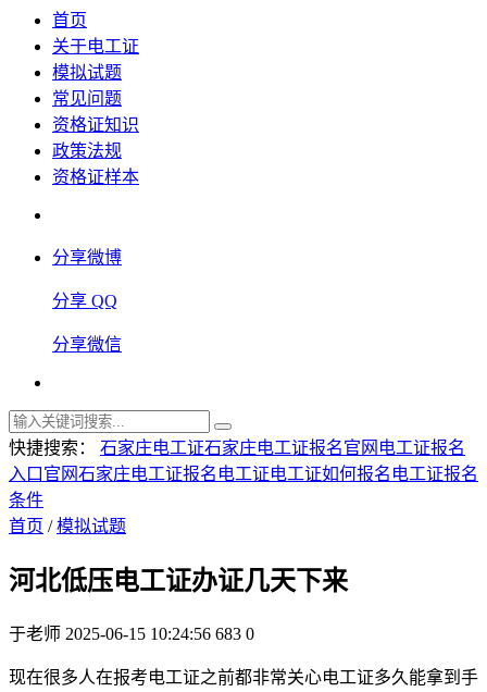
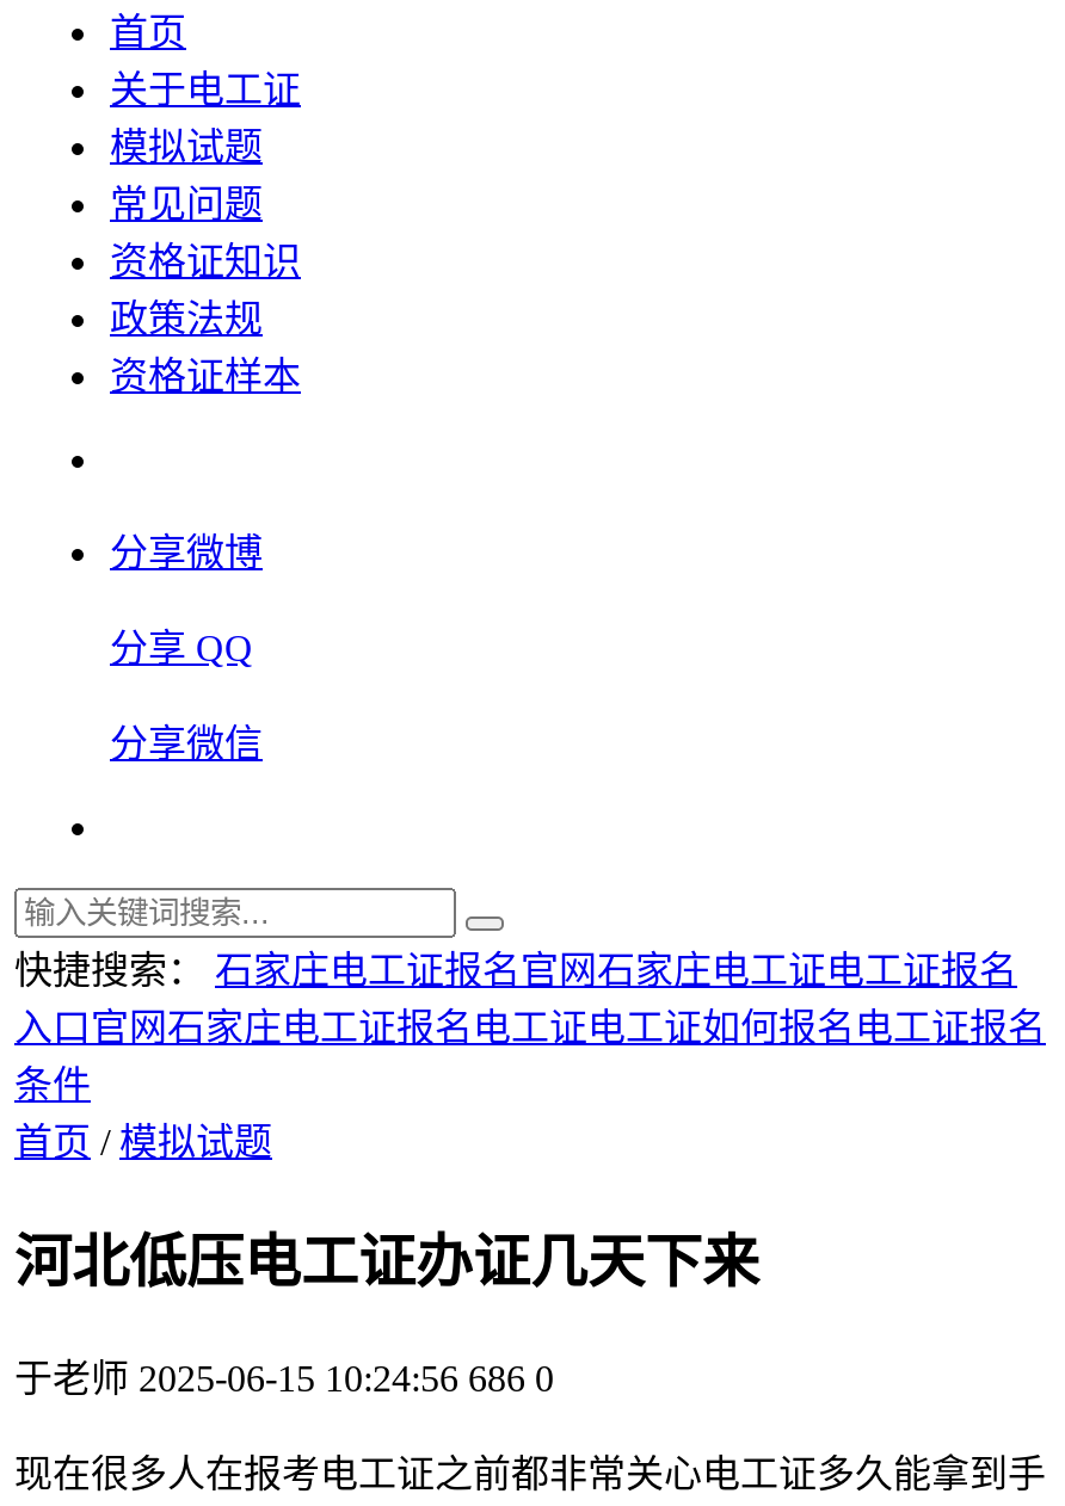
[9,438,465,457] 快捷搜索： 石家庄电工证石家庄电工证报名官网电工证报名 -> [14,950,1017,990] 快捷搜索： 石家庄电工证报名官网石家庄电工证电工证报名
[9,624,254,643] 于老师 2025-06-15 10:24:56 683 0 -> [14,1358,554,1398] 于老师 2025-06-15 10:24:56 686 0

